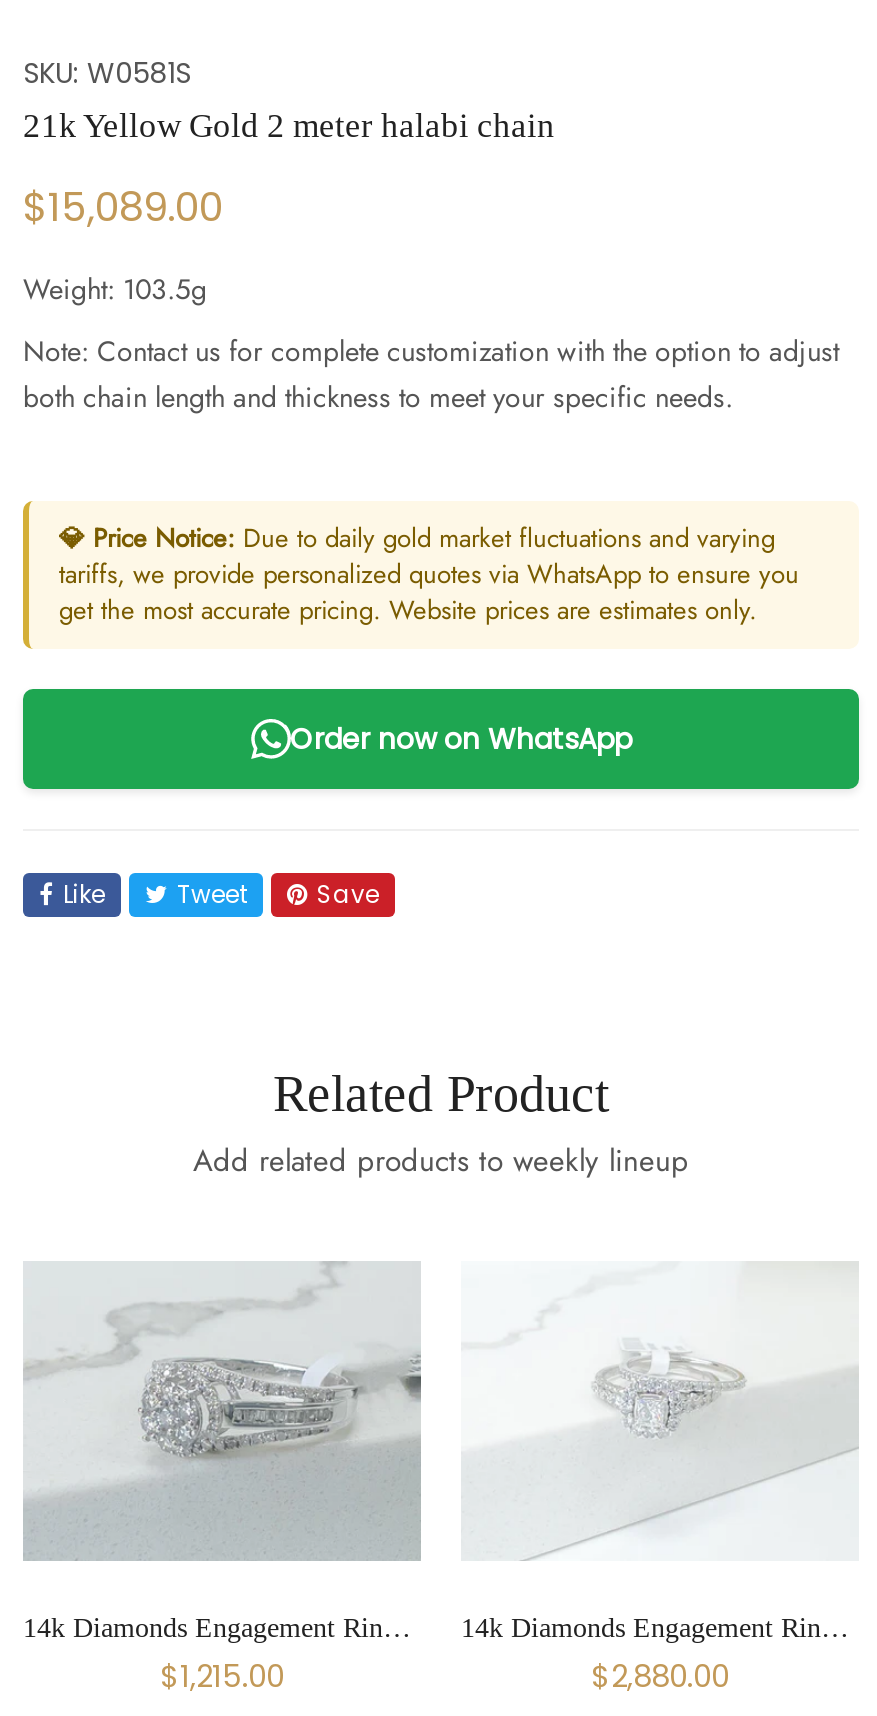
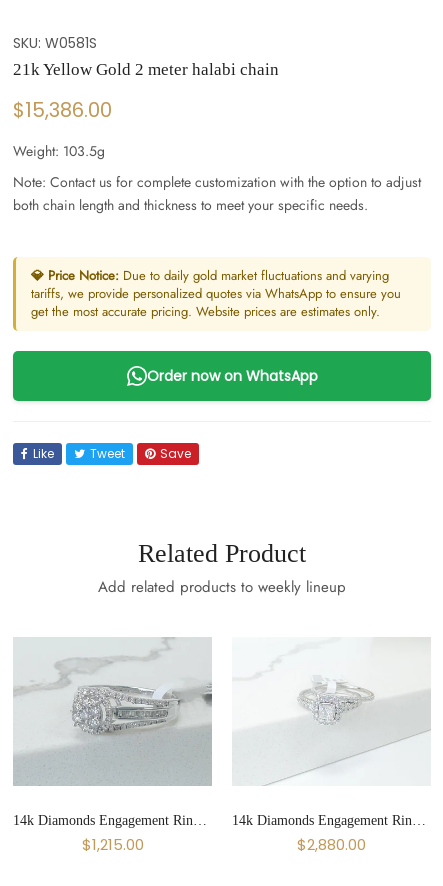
[23,179,223,235] $15,089.00 -> [13,96,112,124] $15,386.00

